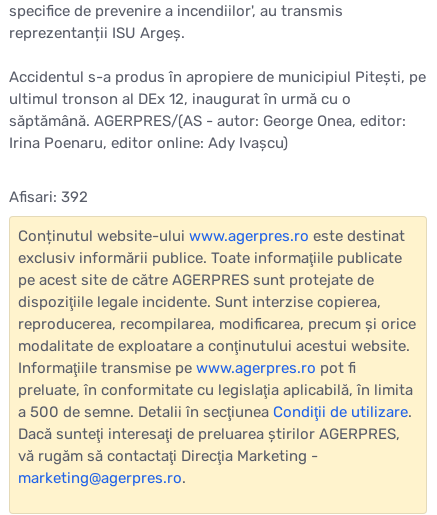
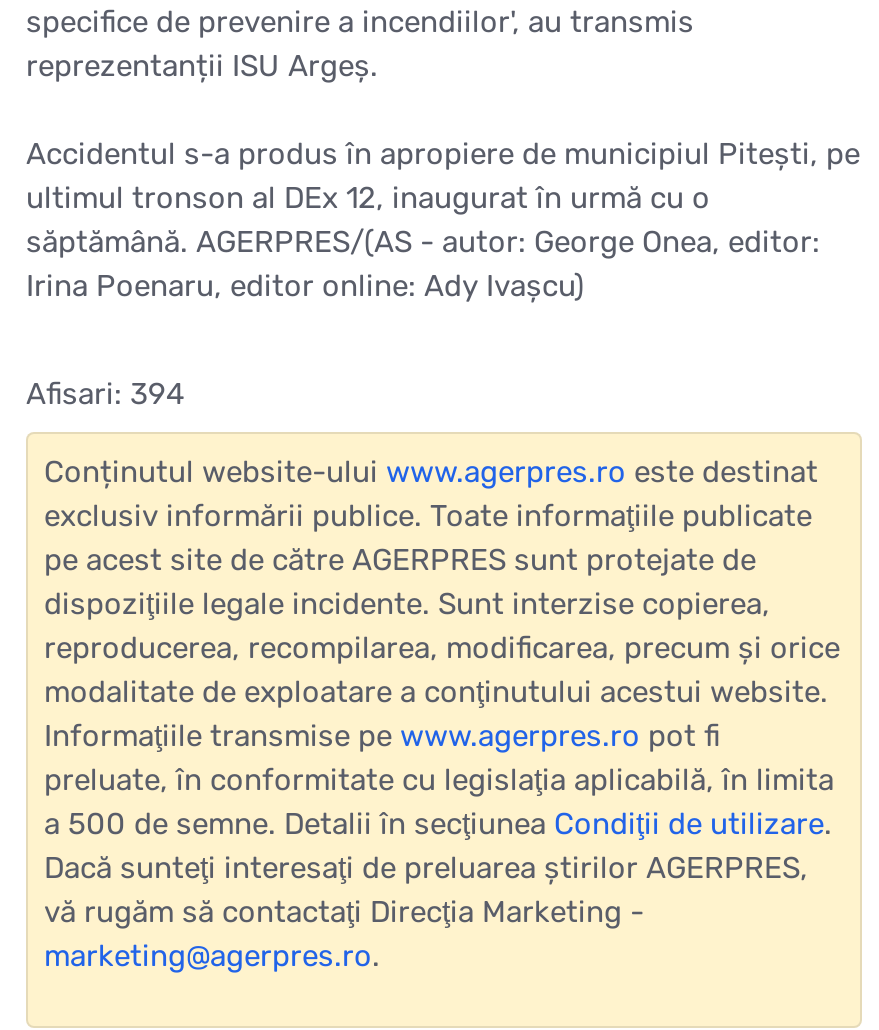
[9,188,88,206] Afisari: 392 -> [26,377,184,413] Afisari: 394

